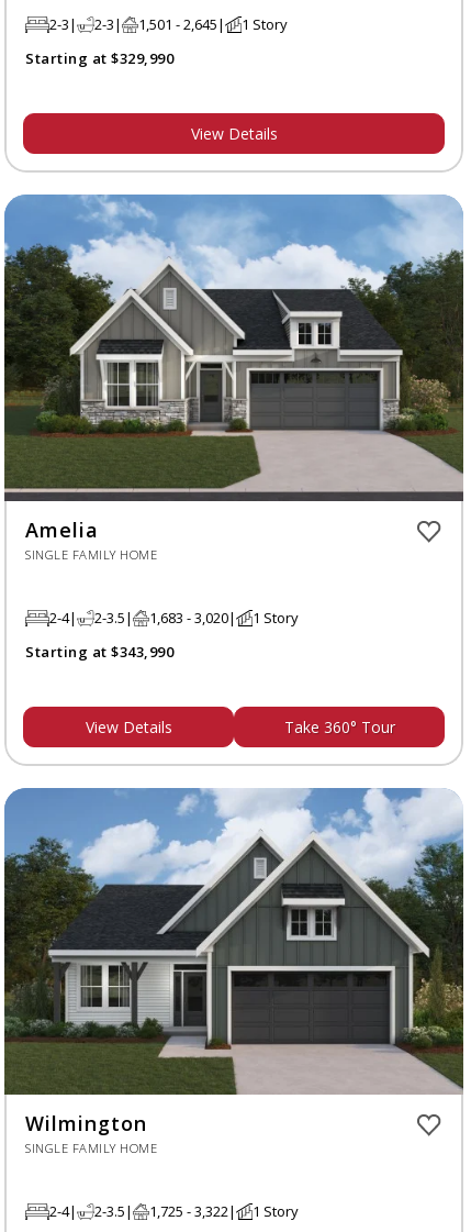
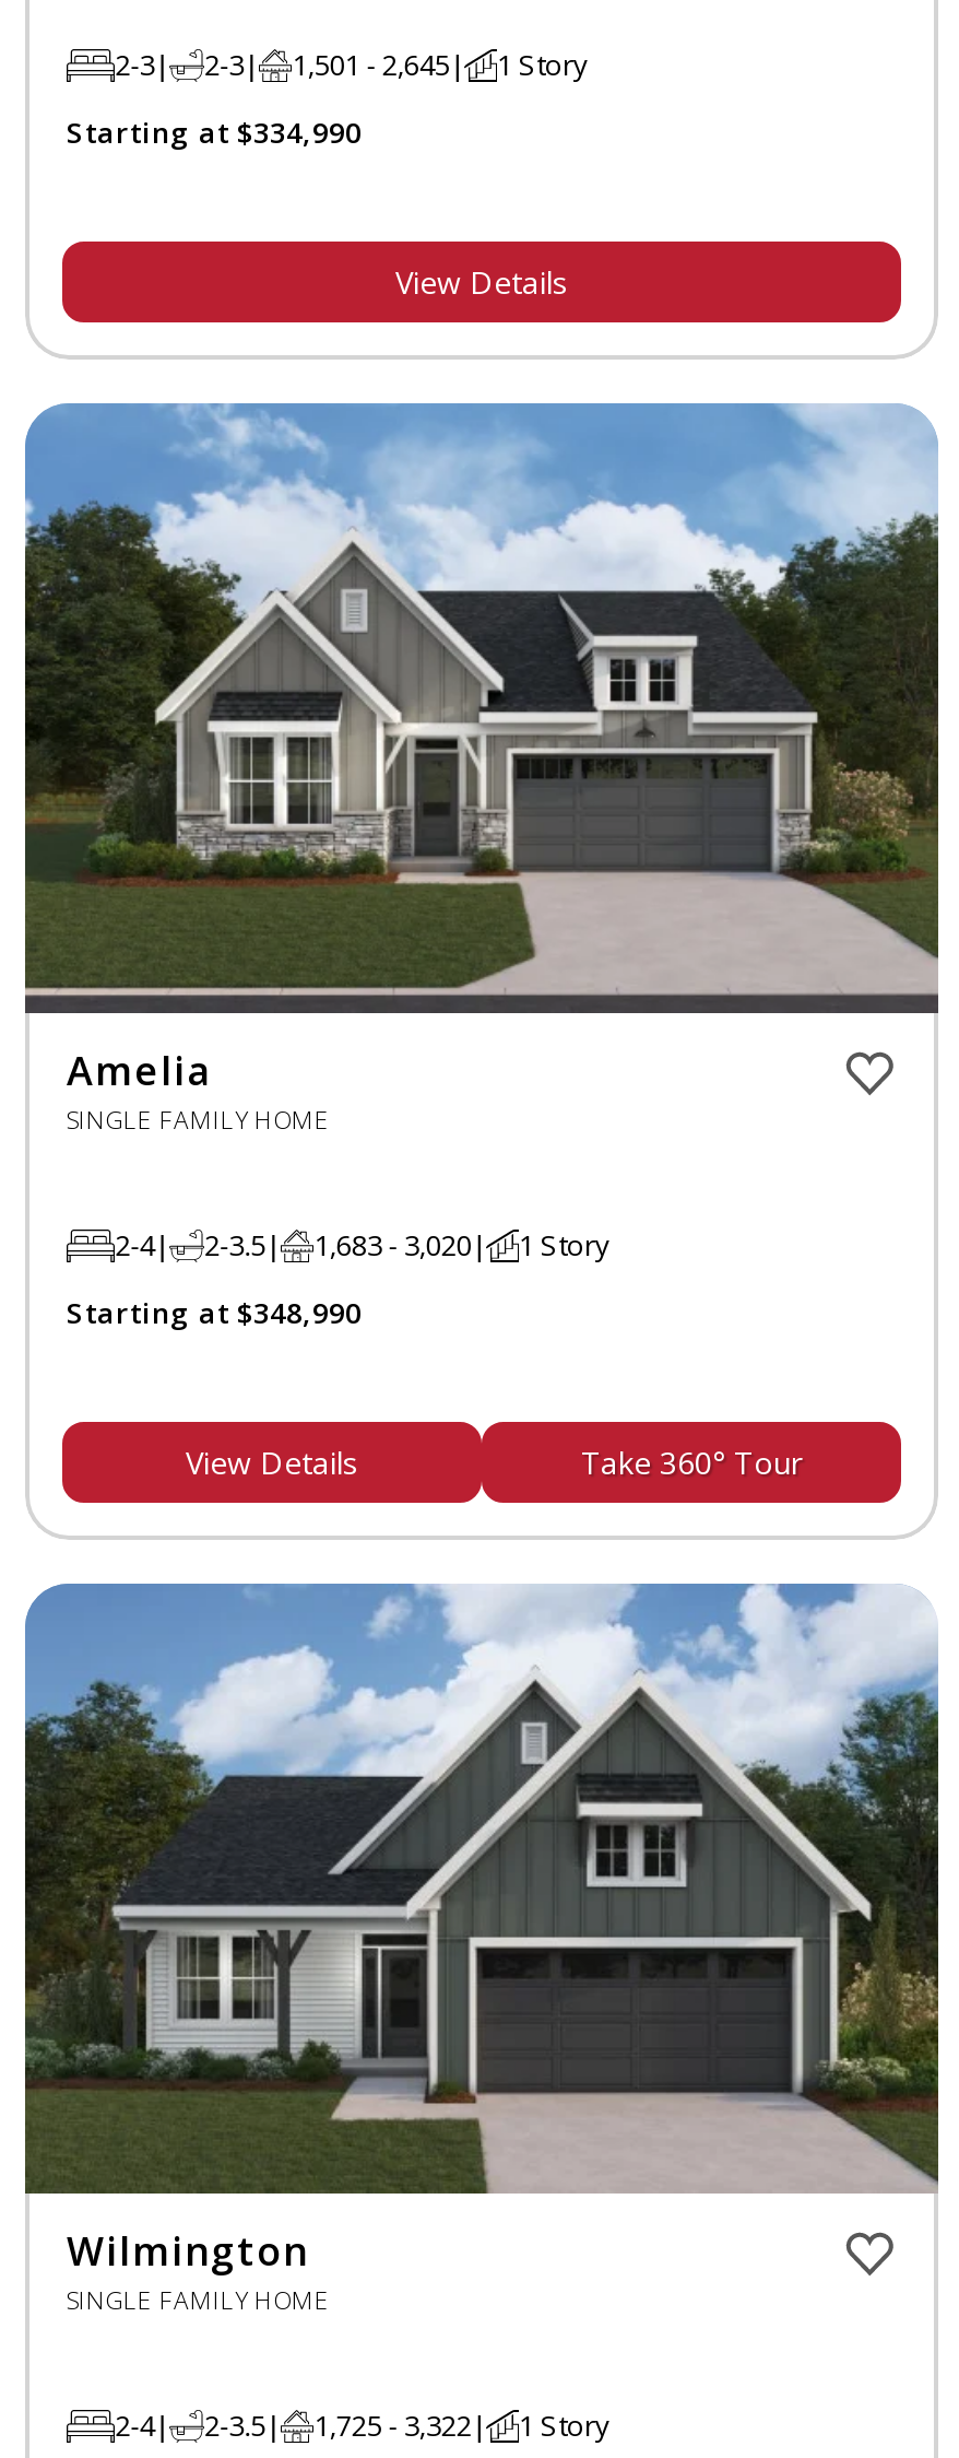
[25,48,173,68] Starting at $329,990 -> [67,112,362,151] Starting at $334,990
[25,641,173,661] Starting at $343,990 -> [67,1292,362,1332] Starting at $348,990

